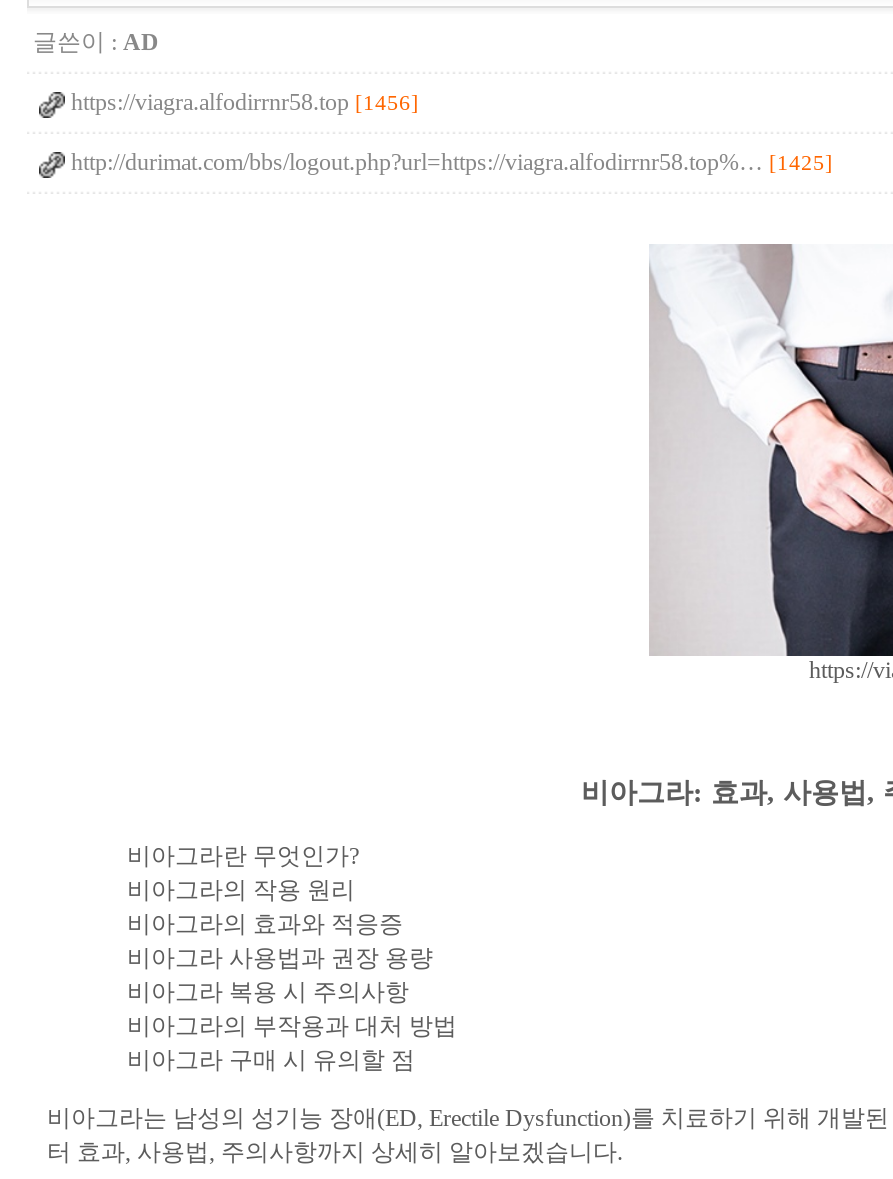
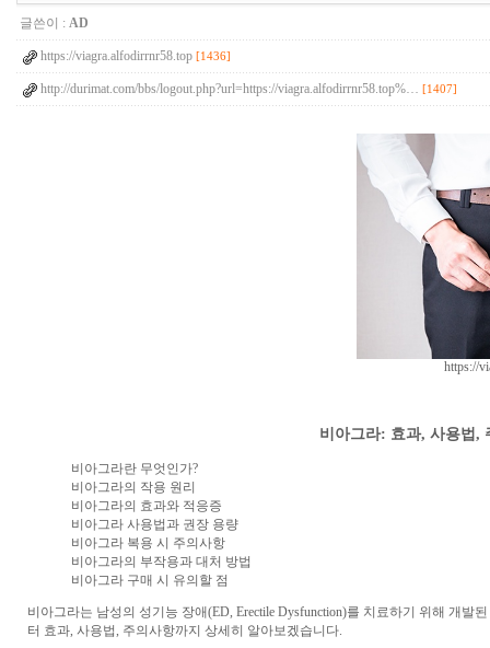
[71,88,419,116] https://viagra.alfodirrnr58.top [1456] -> [40,48,231,63] https://viagra.alfodirrnr58.top [1436]
[71,148,833,176] http://durimat.com/bbs/logout.php?url=https://viagra.alfodirrnr58.top%… [1425] -> [40,81,457,96] http://durimat.com/bbs/logout.php?url=https://viagra.alfodirrnr58.top%… [1407]

